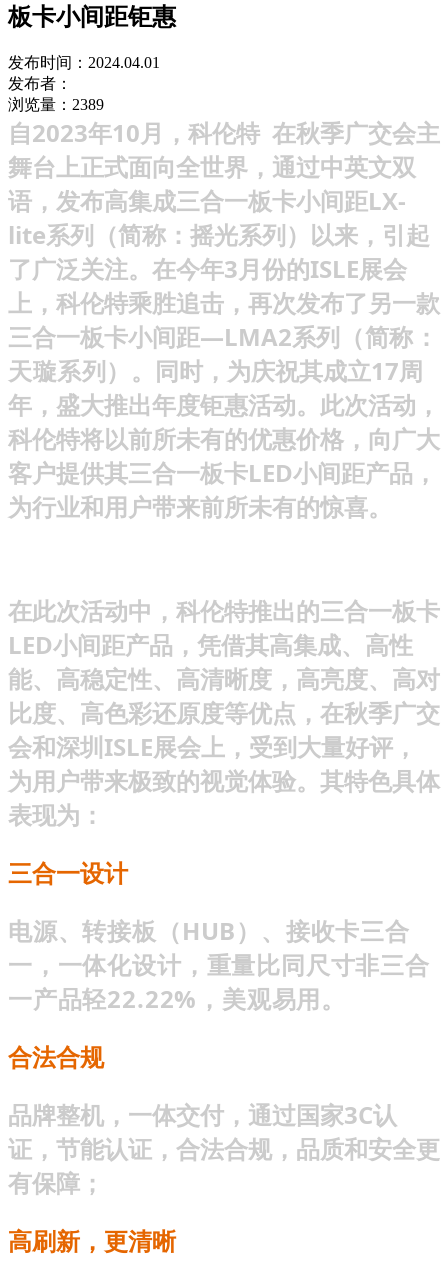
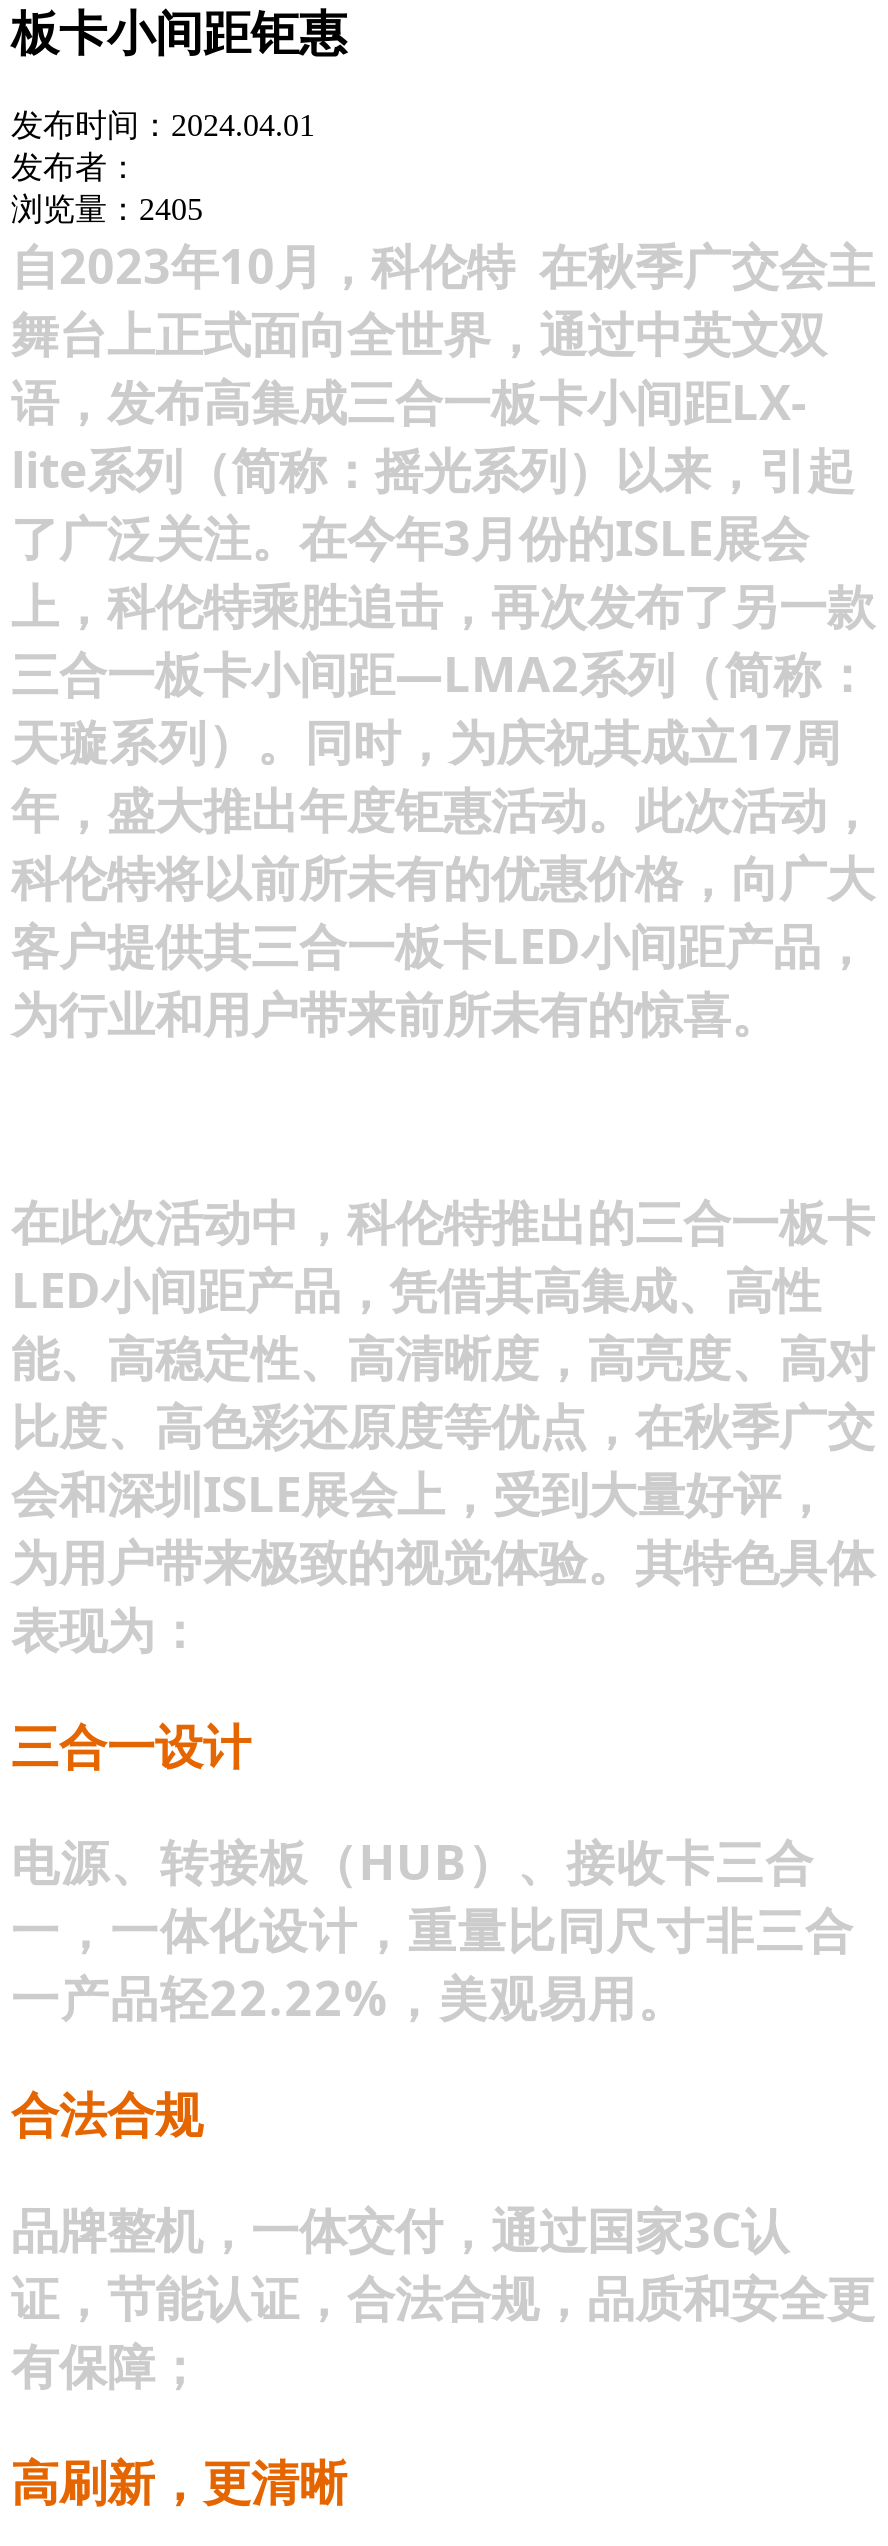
[8,95,104,112] 浏览量：2389 -> [11,191,203,225] 浏览量：2405

